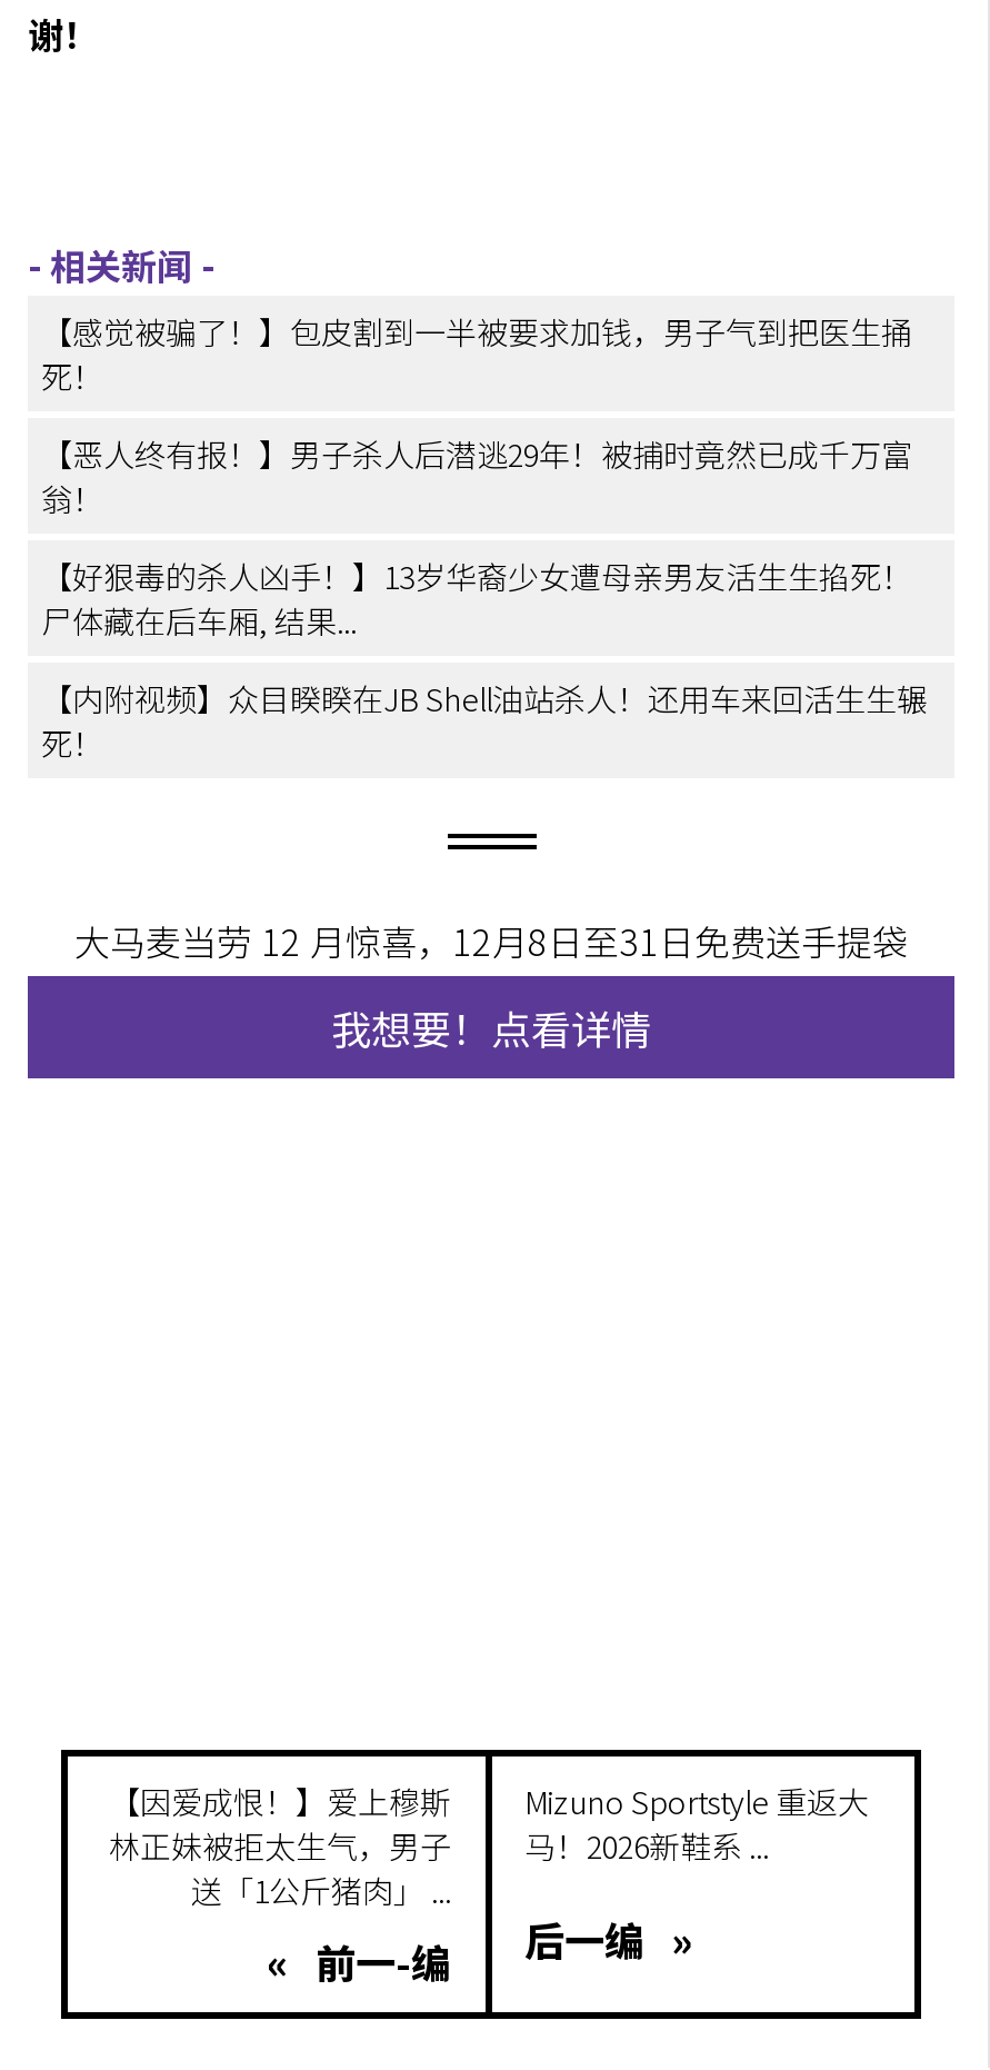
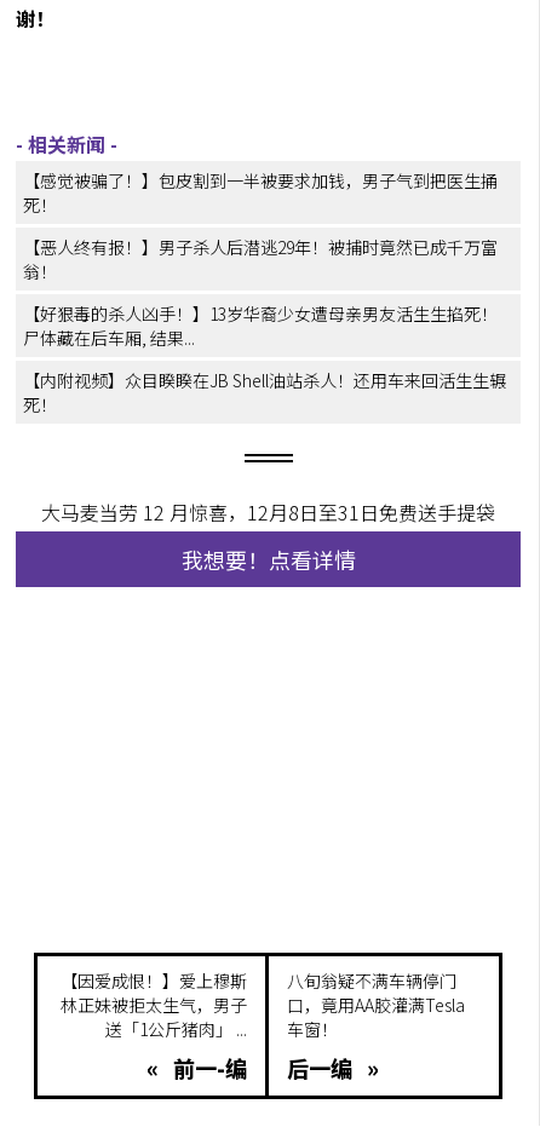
[524,1779,869,1867] Mizuno Sportstyle 重返大 | 马！2026新鞋系 ... -> [286,968,464,1041] 八旬翁疑不满车辆停门 | 口，竟用AA胶灌满Tesla | 车窗！

